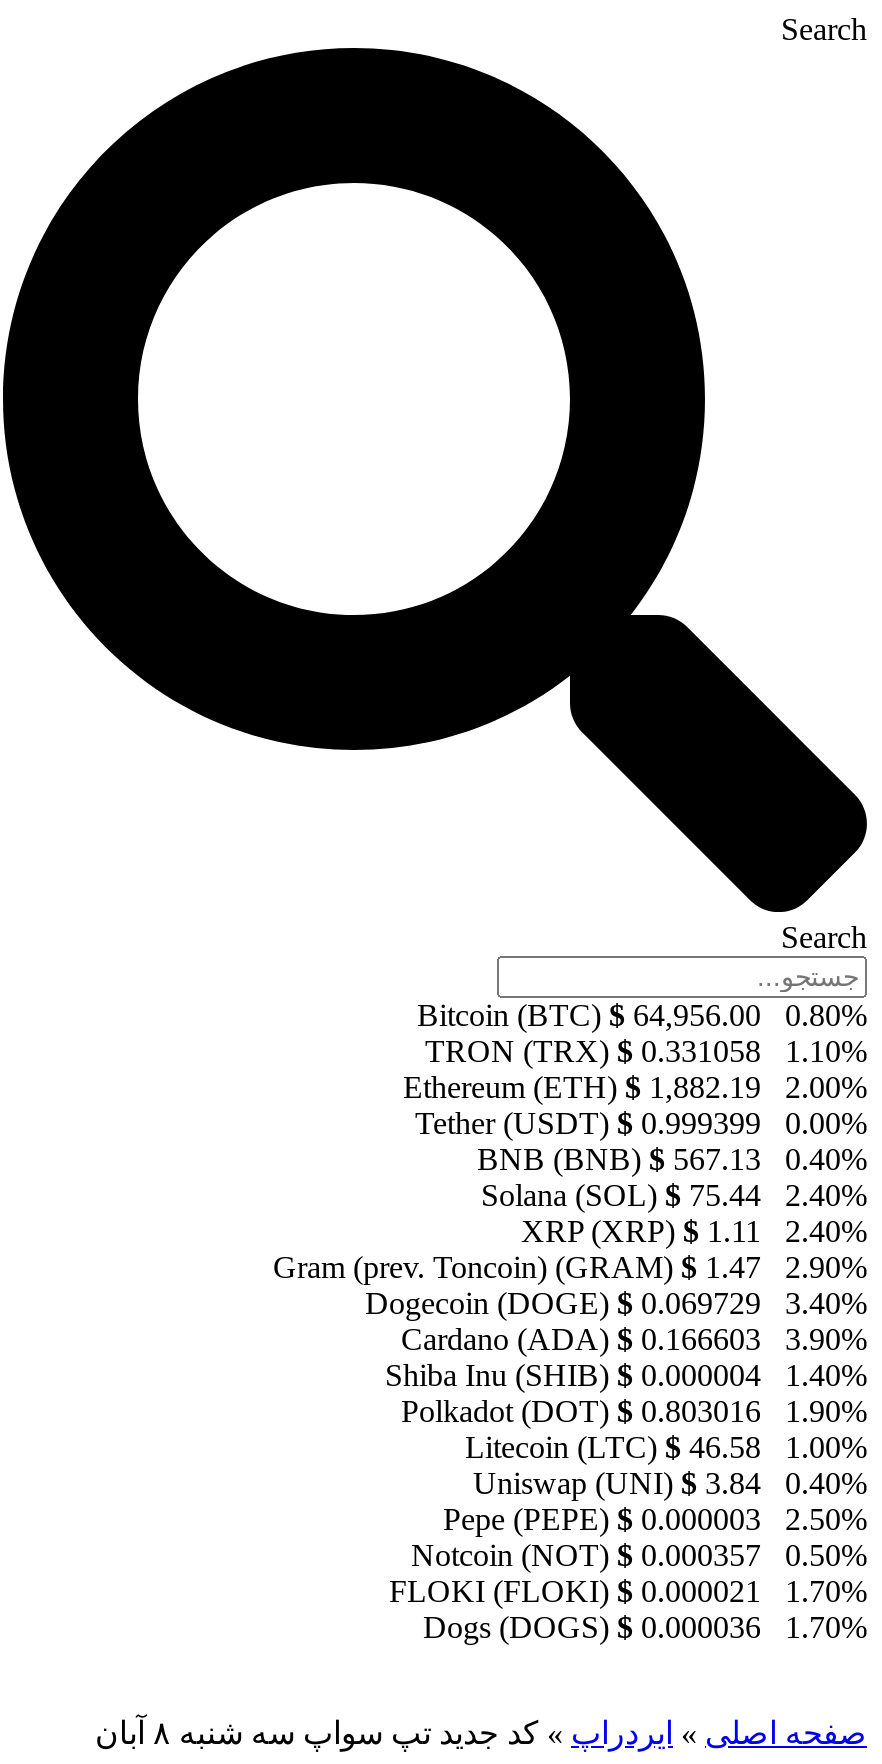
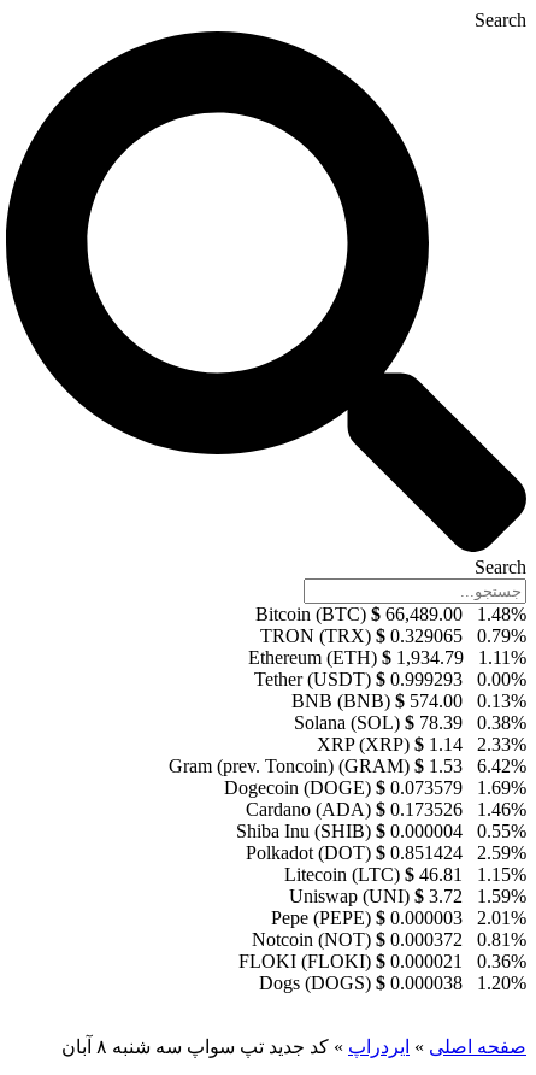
[417,998,761,1032] Bitcoin (BTC)$ 64,956.00 -> [255,604,463,624] Bitcoin (BTC)$ 66,489.00
[785,998,867,1032] 0.80% -> [477,604,526,624] 1.48%
[425,1034,761,1068] TRON (TRX) $ 0.331058 -> [260,625,463,646] TRON (TRX) $ 0.329065
[785,1034,867,1068] 1.10% -> [477,625,526,646] 0.79%
[403,1070,761,1104] Ethereum (ETH) $ 1,882.19 -> [248,647,464,668] Ethereum (ETH) $ 1,934.79
[785,1070,867,1104] 2.00% -> [478,647,526,668] 1.11%
[415,1106,867,1140] Tether (USDT) $ 0.999399 0.00% -> [254,669,526,689] Tether (USDT) $ 0.999293 0.00%
[477,1142,761,1176] BNB (BNB) $ 567.13 -> [291,691,463,711] BNB (BNB) $ 574.00
[785,1142,867,1176] 0.40% -> [477,691,526,711] 0.13%
[481,1178,761,1212] Solana (SOL) $ 75.44 -> [294,712,463,733] Solana (SOL) $ 78.39
[785,1178,867,1212] 2.40% -> [477,712,526,733] 0.38%
[521,1214,761,1248] XRP (XRP) $ 1.11 -> [317,734,463,754] XRP (XRP) $ 1.14
[785,1214,867,1248] 2.40% -> [477,734,526,754] 2.33%
[273,1250,761,1284] Gram (prev. Toncoin) (GRAM) $ 1.47 -> [169,756,463,776] Gram (prev. Toncoin) (GRAM) $ 1.53
[785,1250,867,1284] 2.90% -> [477,756,526,776] 6.42%
[365,1286,761,1320] Dogecoin (DOGE) $ 0.069729 -> [224,777,463,798] Dogecoin (DOGE) $ 0.073579
[785,1286,867,1320] 3.40% -> [477,777,526,798] 1.69%
[401,1322,761,1356] Cardano (ADA) $ 0.166603 -> [246,799,463,820] Cardano (ADA) $ 0.173526
[785,1322,867,1356] 3.90% -> [477,799,526,820] 1.46%
[385,1358,867,1392] Shiba Inu (SHIB) $ 0.000004 1.40% -> [236,821,526,841] Shiba Inu (SHIB) $ 0.000004 0.55%
[401,1394,761,1428] Polkadot (DOT) $ 0.803016 -> [246,842,463,863] Polkadot (DOT) $ 0.851424
[785,1394,867,1428] 1.90% -> [477,842,526,863] 2.59%
[465,1430,761,1464] Litecoin (LTC) $ 46.58 -> [284,864,463,885] Litecoin (LTC) $ 46.81
[785,1430,867,1464] 1.00% -> [477,864,526,885] 1.15%
[473,1466,761,1500] Uniswap (UNI) $ 3.84 -> [289,886,463,906] Uniswap (UNI) $ 3.72
[785,1466,867,1500] 0.40% -> [477,886,526,906] 1.59%
[443,1502,867,1536] Pepe (PEPE) $ 0.000003 2.50% -> [271,907,526,928] Pepe (PEPE) $ 0.000003 2.01%
[411,1538,761,1572] Notcoin (NOT) $ 0.000357 -> [252,929,463,950] Notcoin (NOT) $ 0.000372
[785,1538,867,1572] 0.50% -> [477,929,526,950] 0.81%
[389,1574,867,1608] FLOKI (FLOKI) $ 0.000021 1.70% -> [238,951,526,971] FLOKI (FLOKI) $ 0.000021 0.36%
[423,1610,761,1644] Dogs (DOGS) $ 0.000036 -> [259,973,463,993] Dogs (DOGS) $ 0.000038
[785,1610,867,1644] 1.70% -> [477,973,526,993] 1.20%

